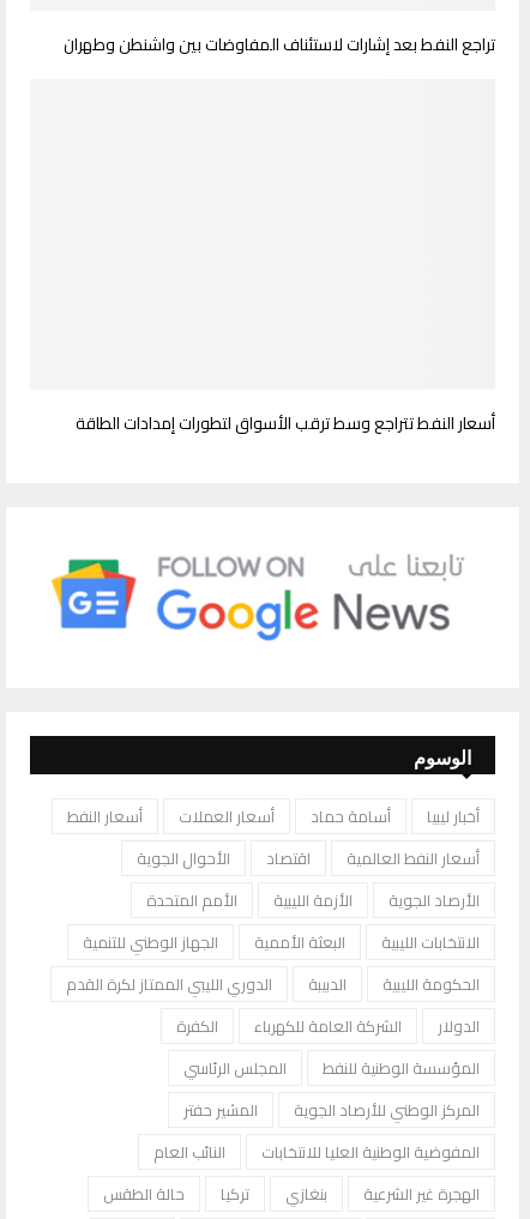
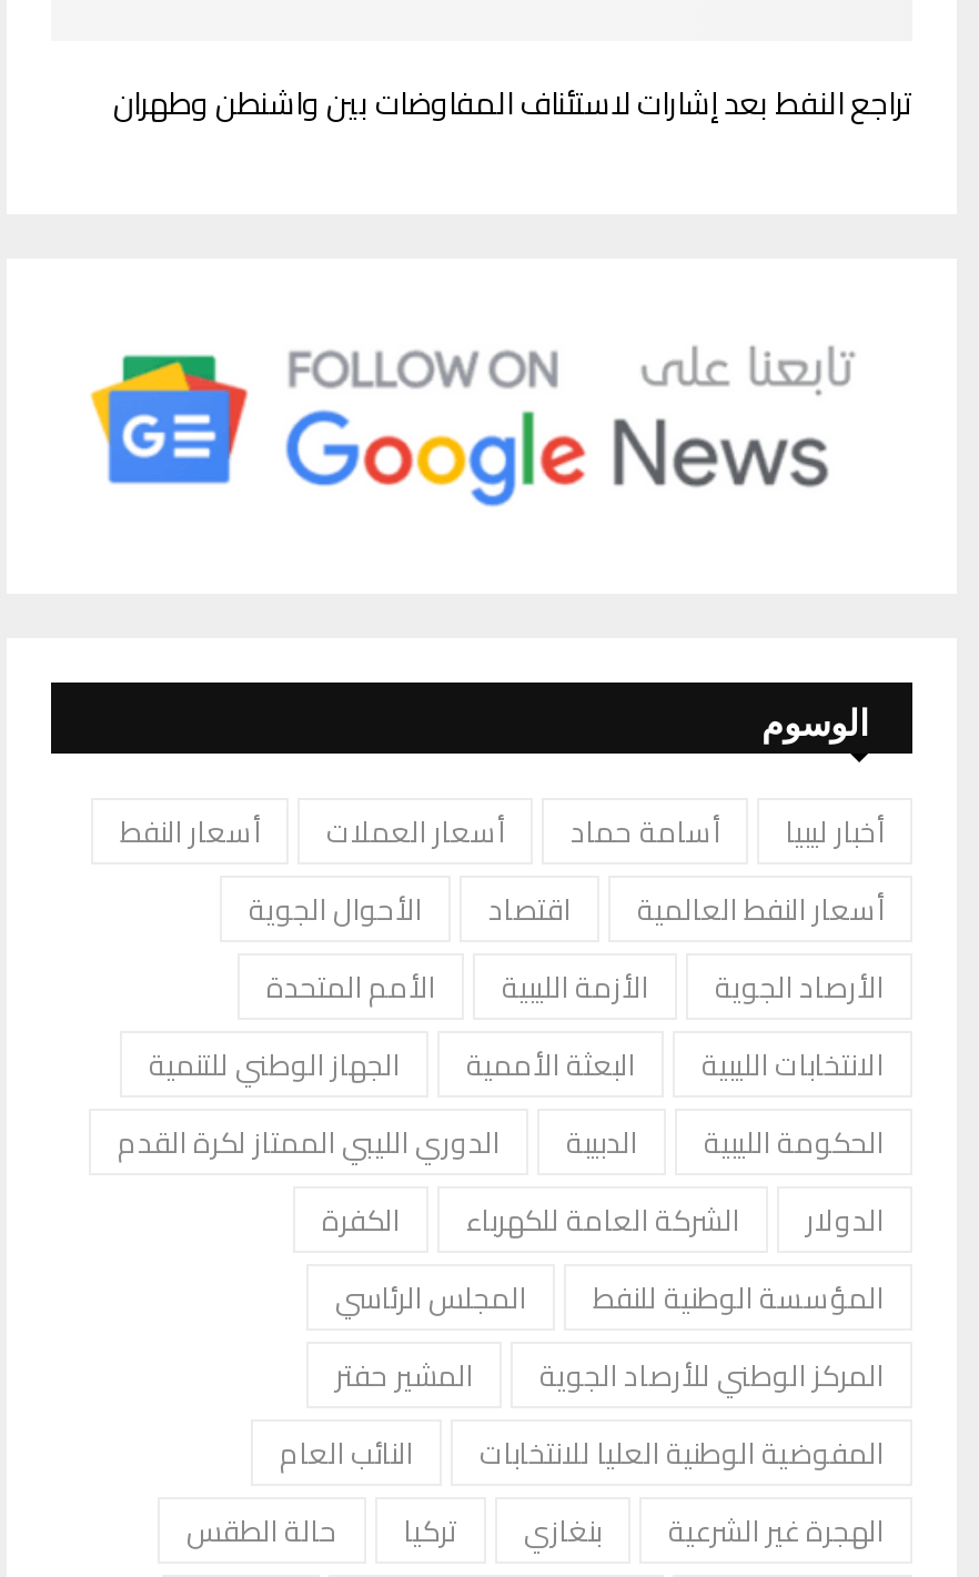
[76,407,495,439] أسعار النفط تتراجع وسط ترقب الأسواق لتطورات إمدادات الطاقة -> none

